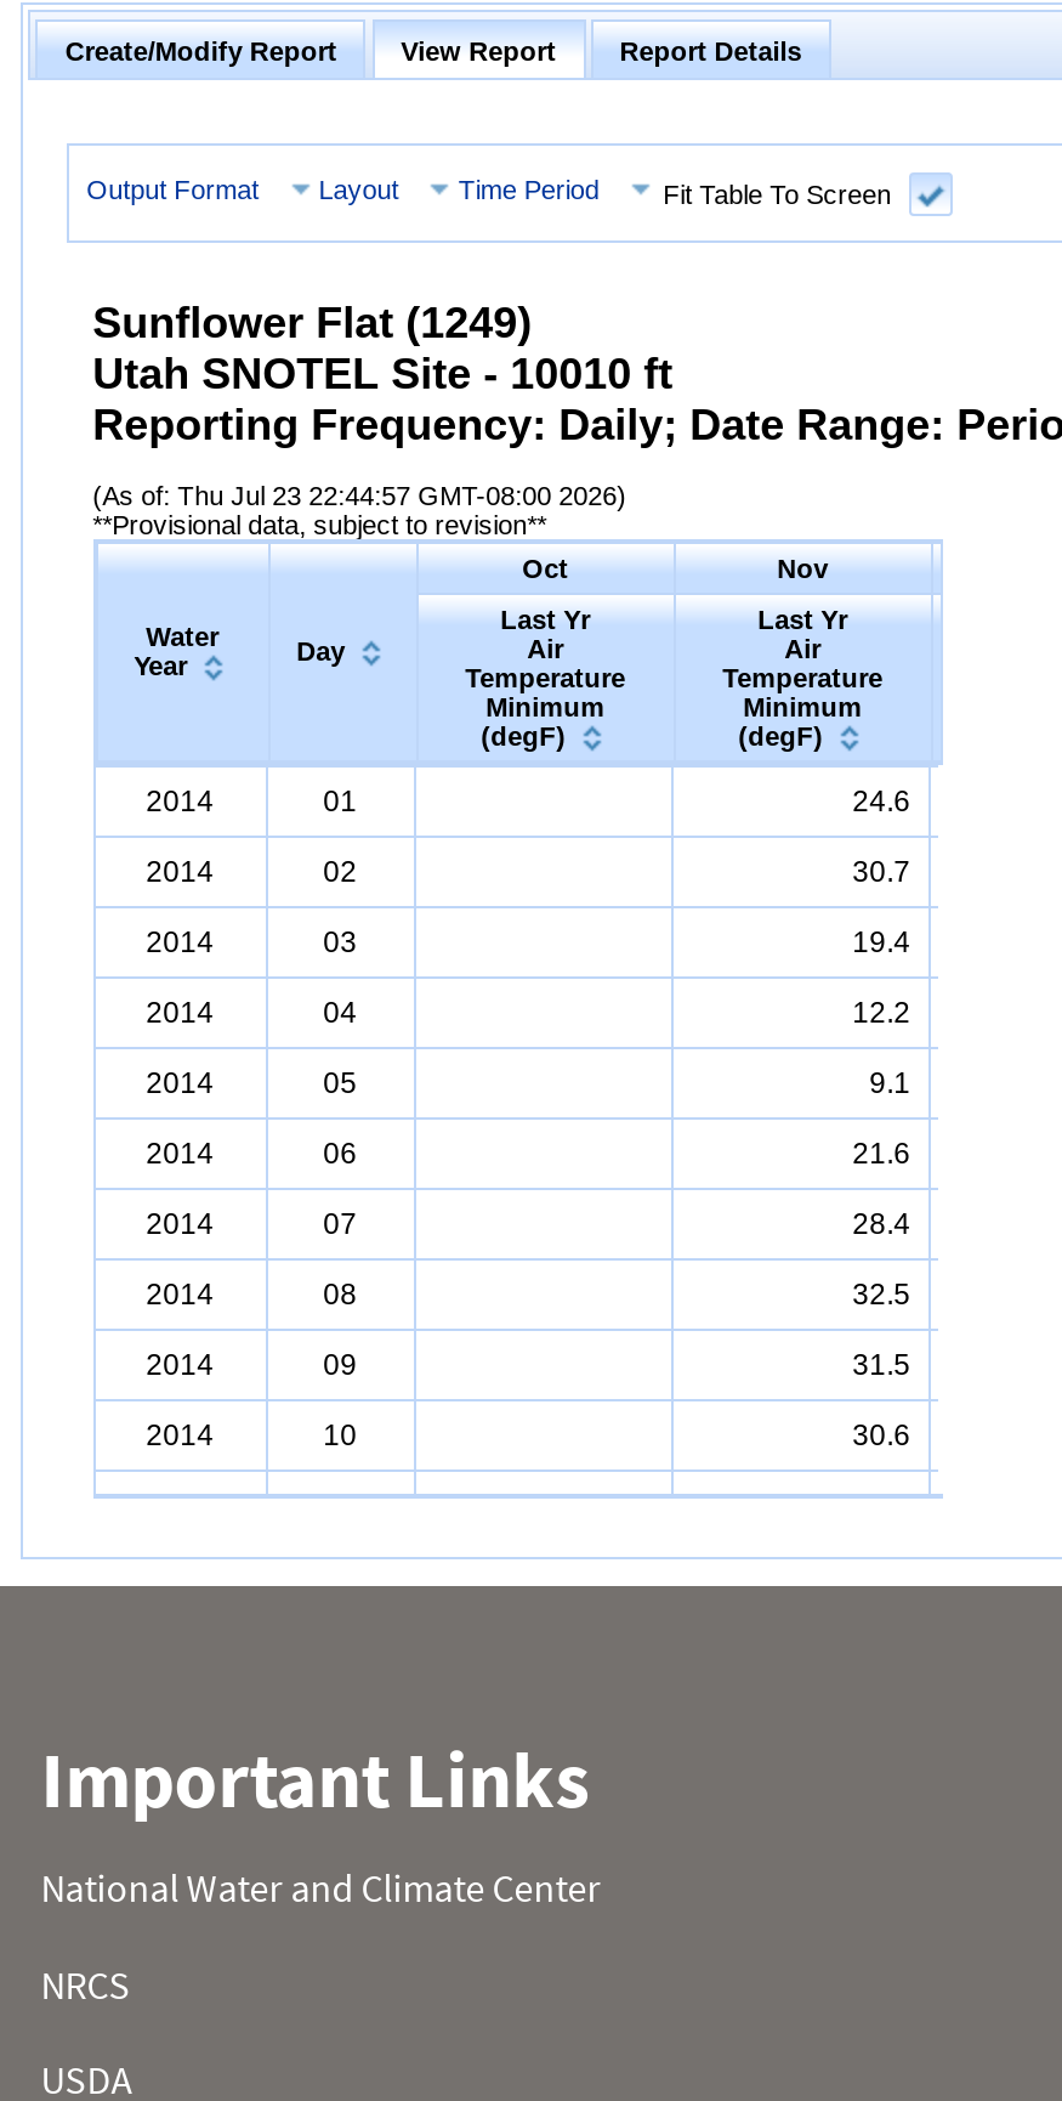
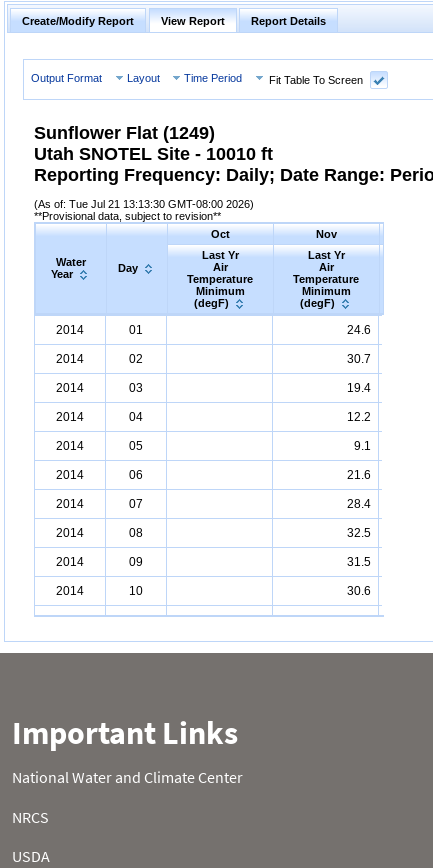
[92,480,627,510] (As of: Thu Jul 23 22:44:57 GMT-08:00 2026) -> [34,198,254,210] (As of: Tue Jul 21 13:13:30 GMT-08:00 2026)

